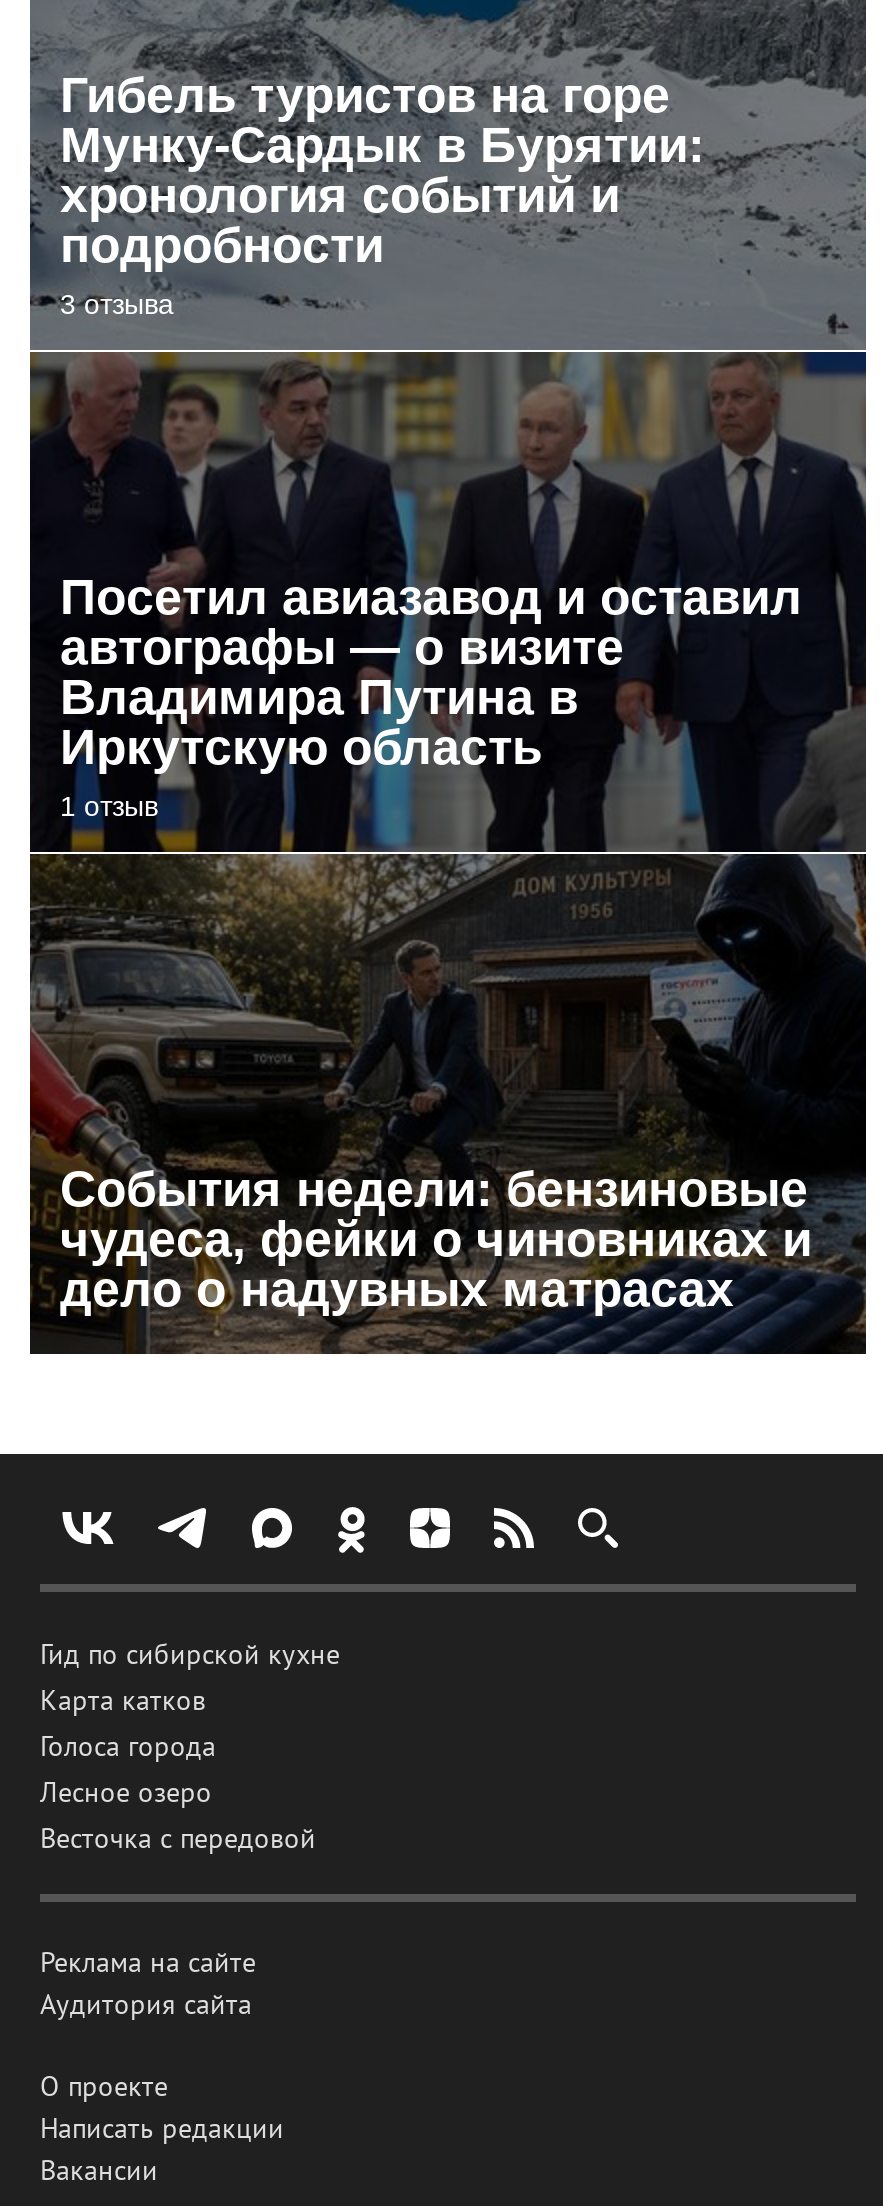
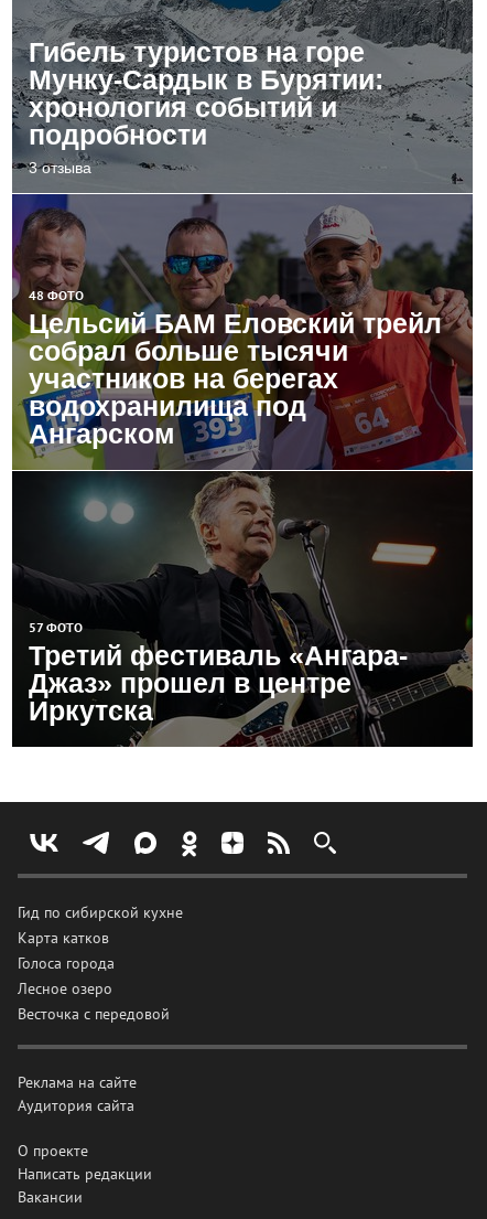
[28,352,868,1354] [image] | Посетил авиазавод и оставил | автографы — о визите | Владимира Путина в | Иркутскую область | 1 отзыв -> [11,194,474,747] [image] | 48 ФОТО | Цельсий БАМ Еловский трейл | собрал больше тысячи | участников на берегах | водохранилища под | Ангарском
[60,1159,812,1315] События недели: бензиновые | чудеса, фейки о чиновниках и | дело о надувных матрасах -> [29,618,408,725] 57 ФОТО | Третий фестиваль «Ангара- | Джаз» прошел в центре | Иркутска

